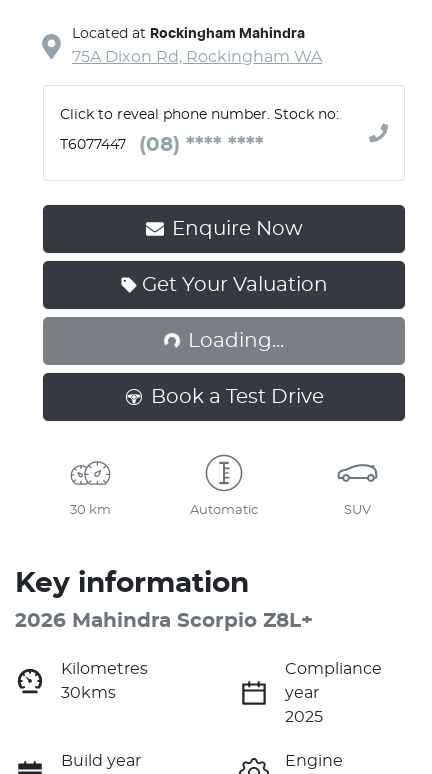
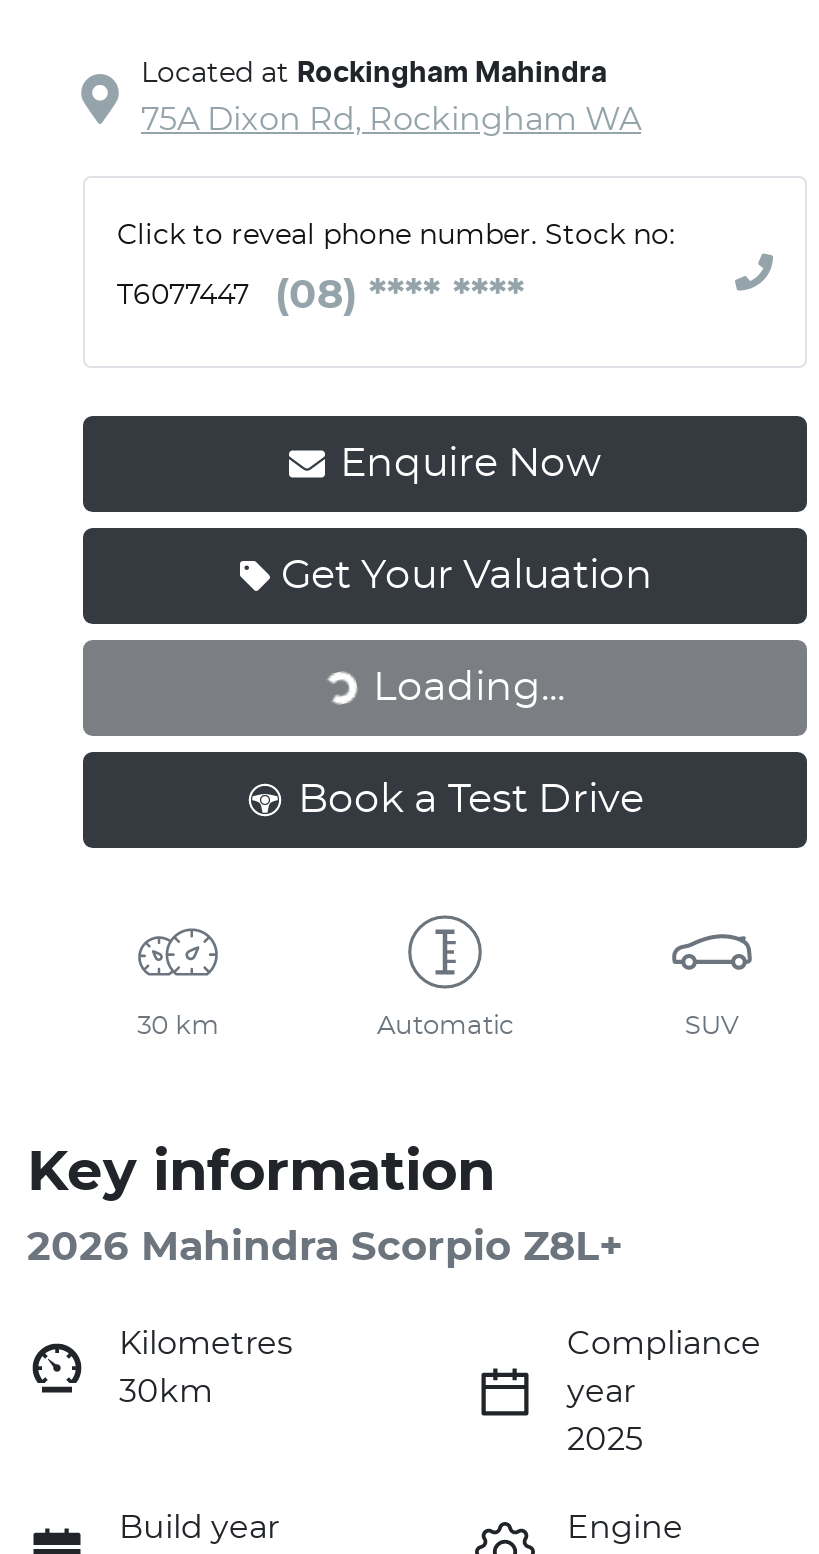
[61,685,116,701] 30kms -> [119,1375,213,1407] 30km

